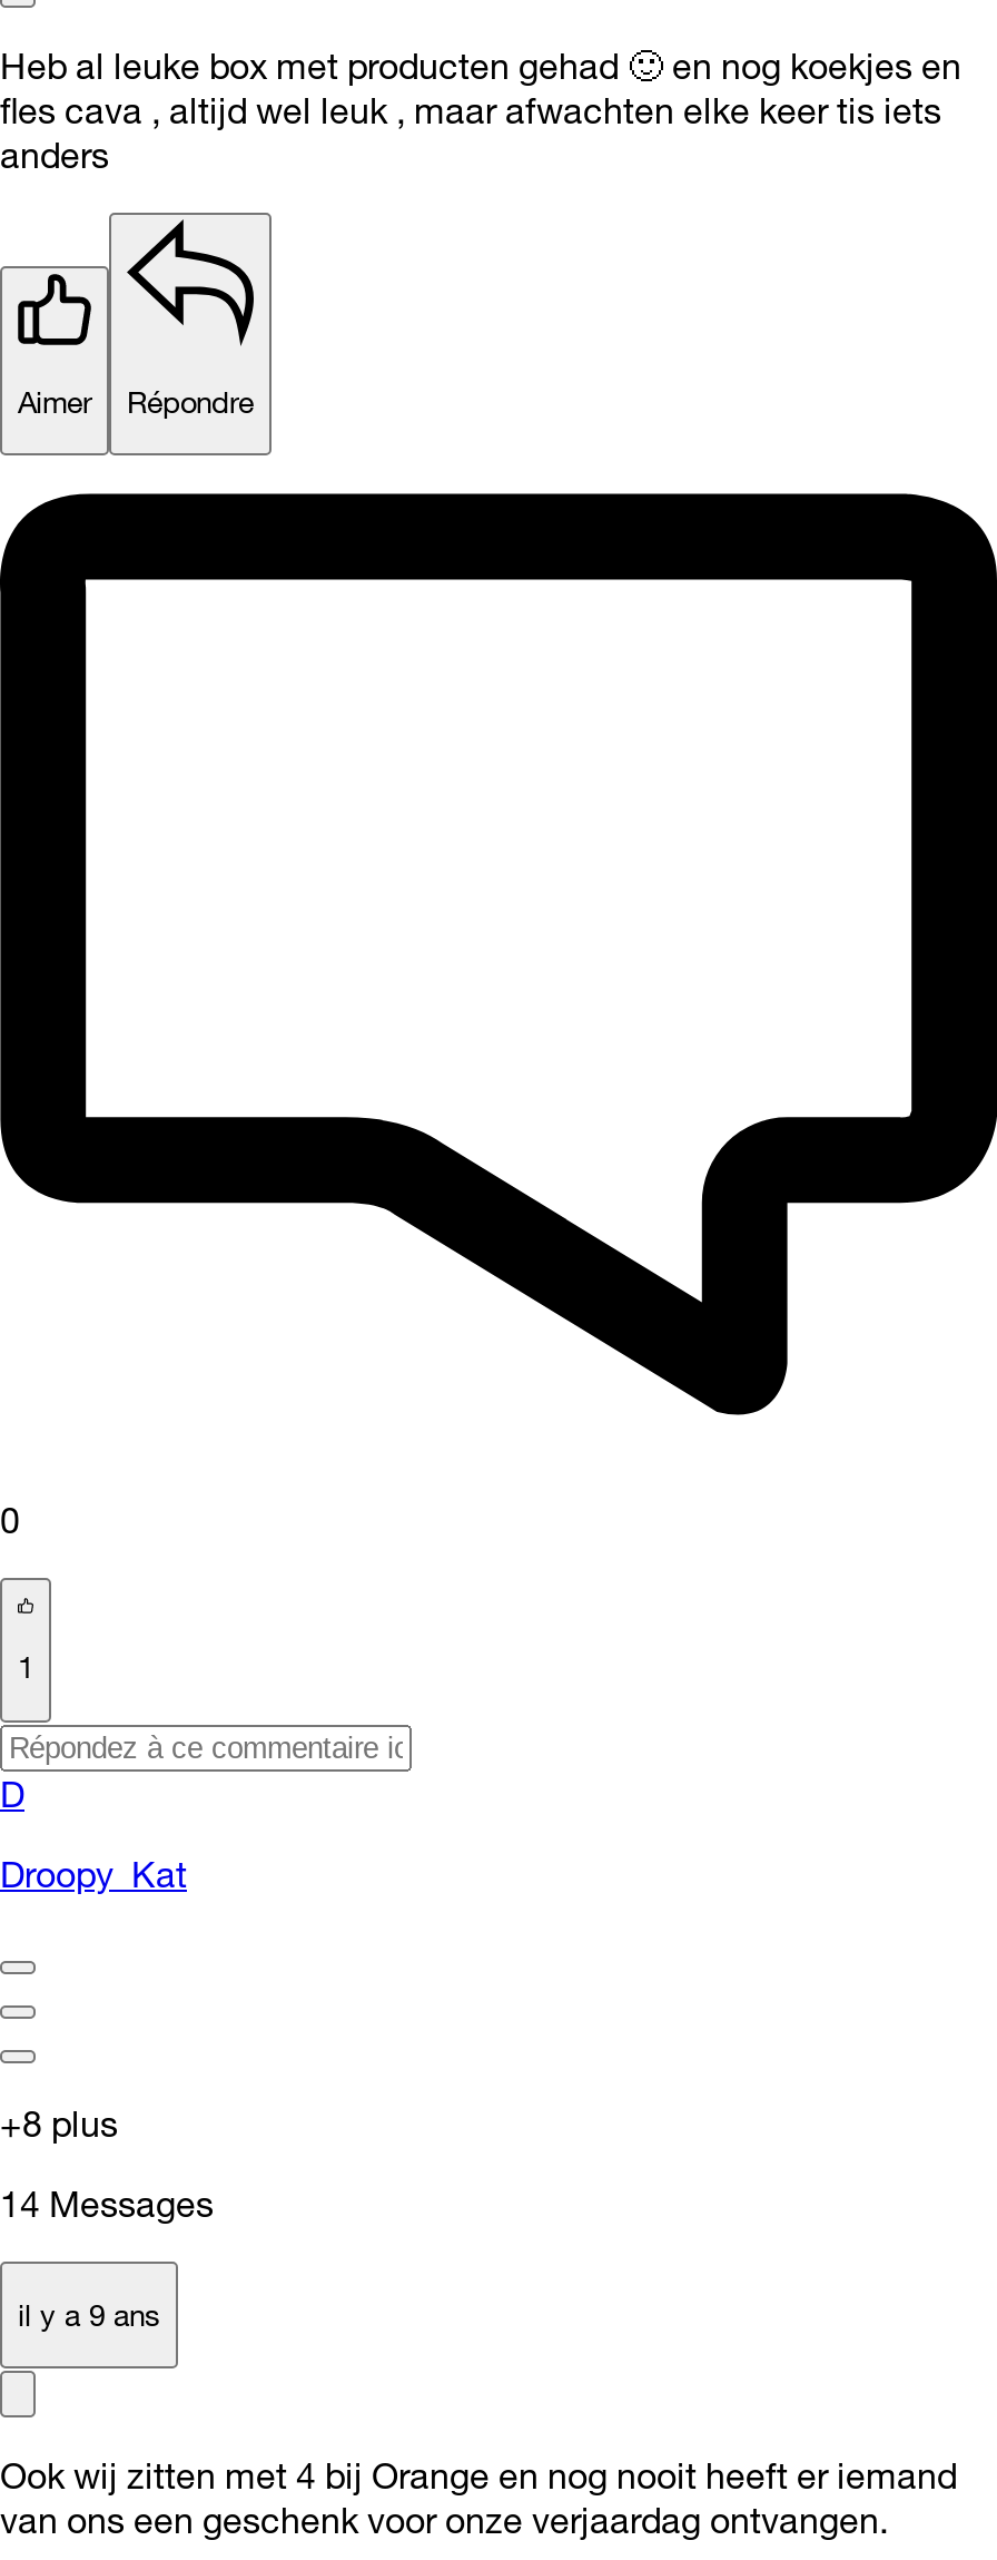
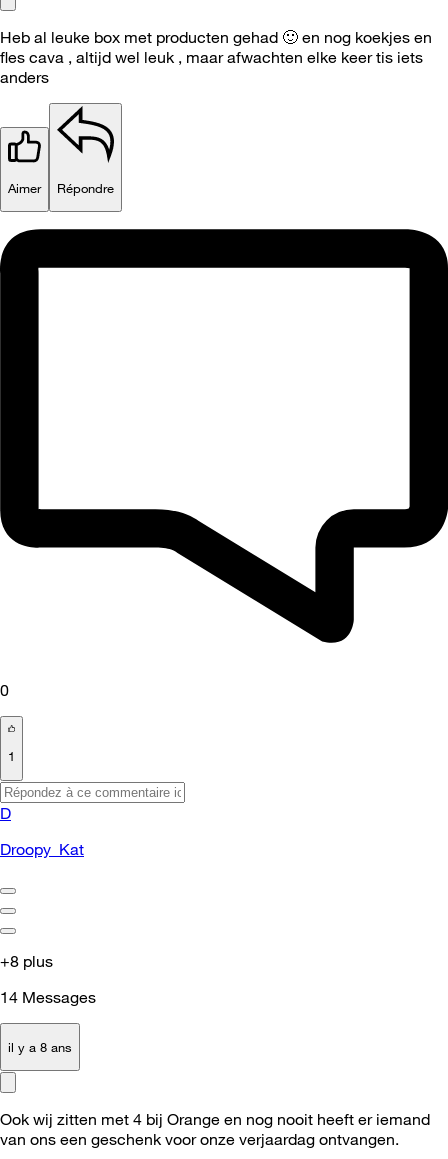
[18,2297,160,2333] il y a 9 ans -> [8,1039,72,1055] il y a 8 ans

